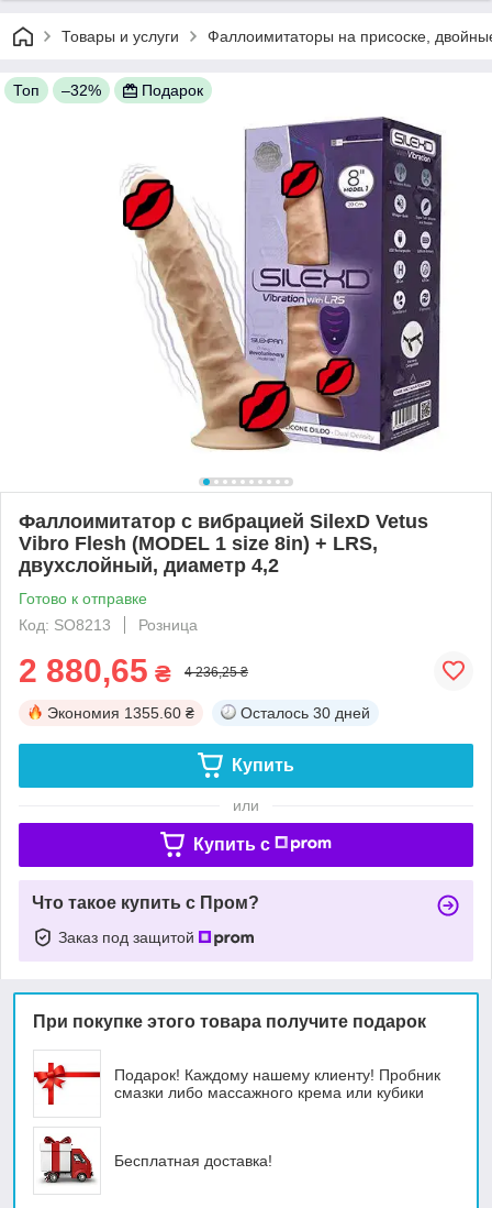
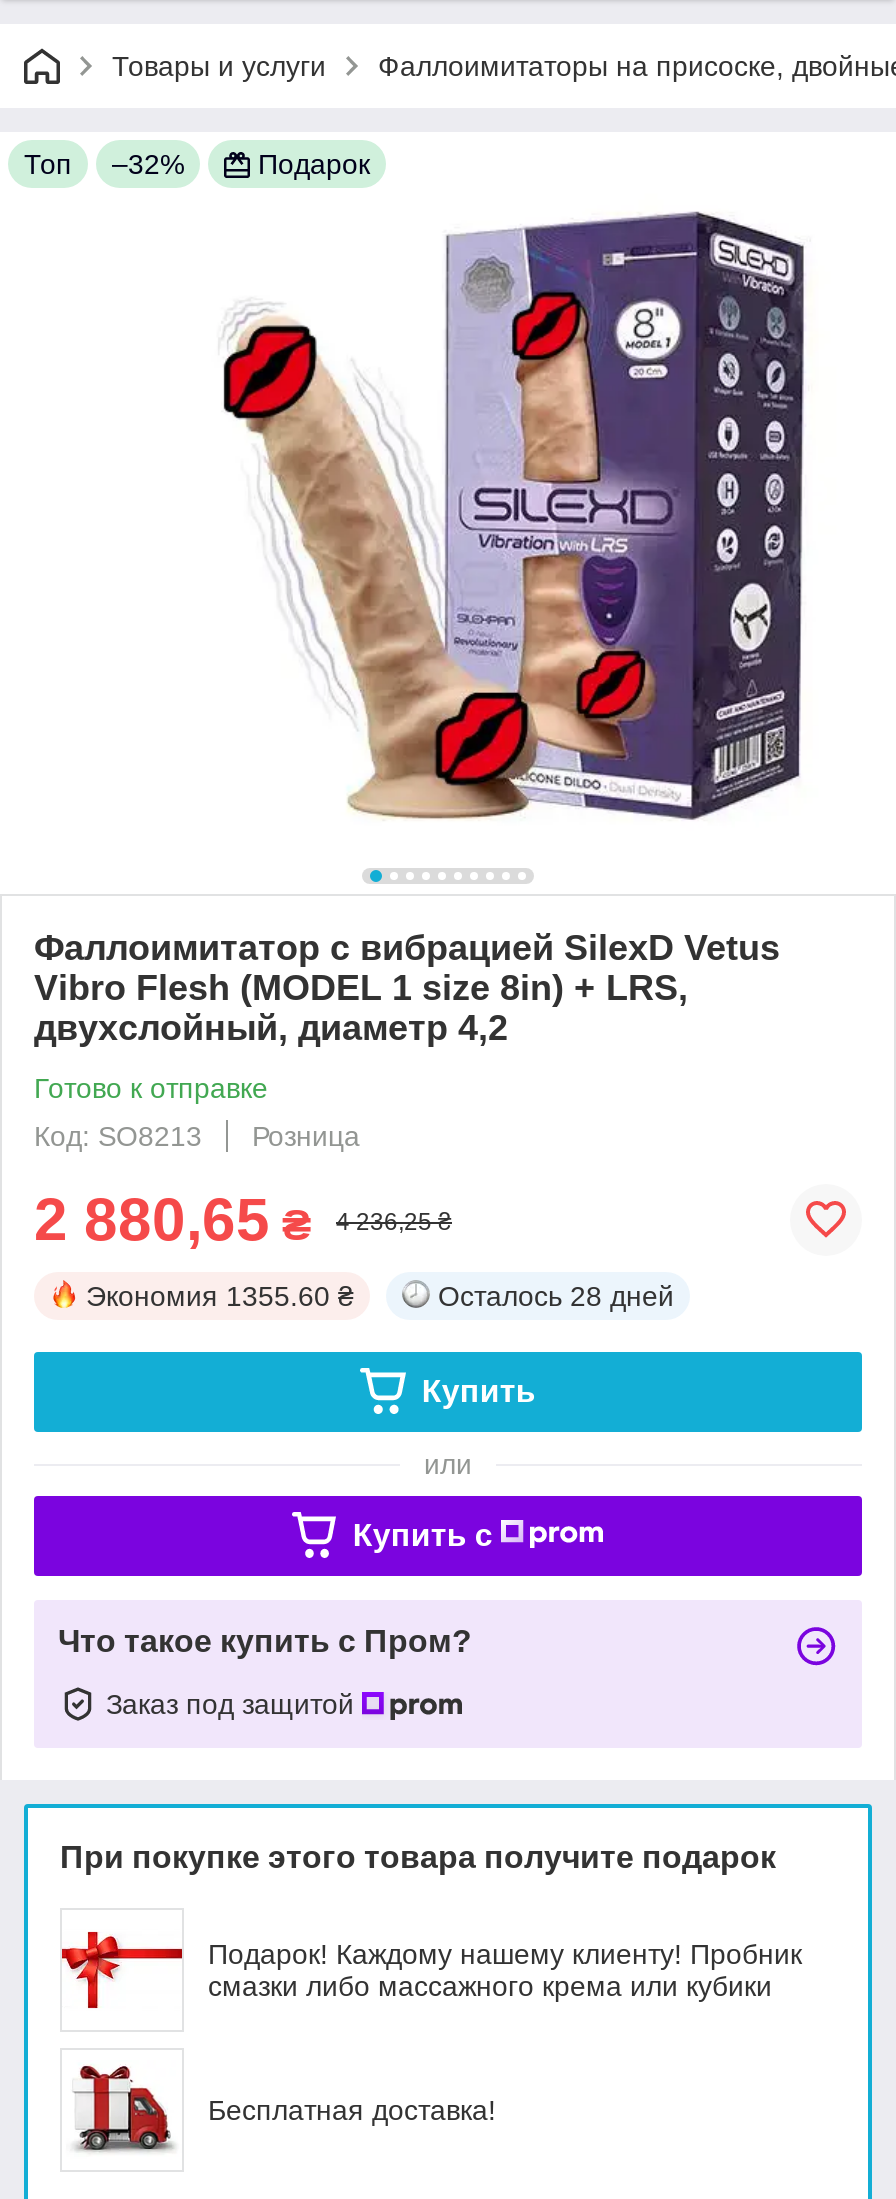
[241,704,370,721] Осталось 30 дней -> [438,1280,674,1312] Осталось 28 дней

